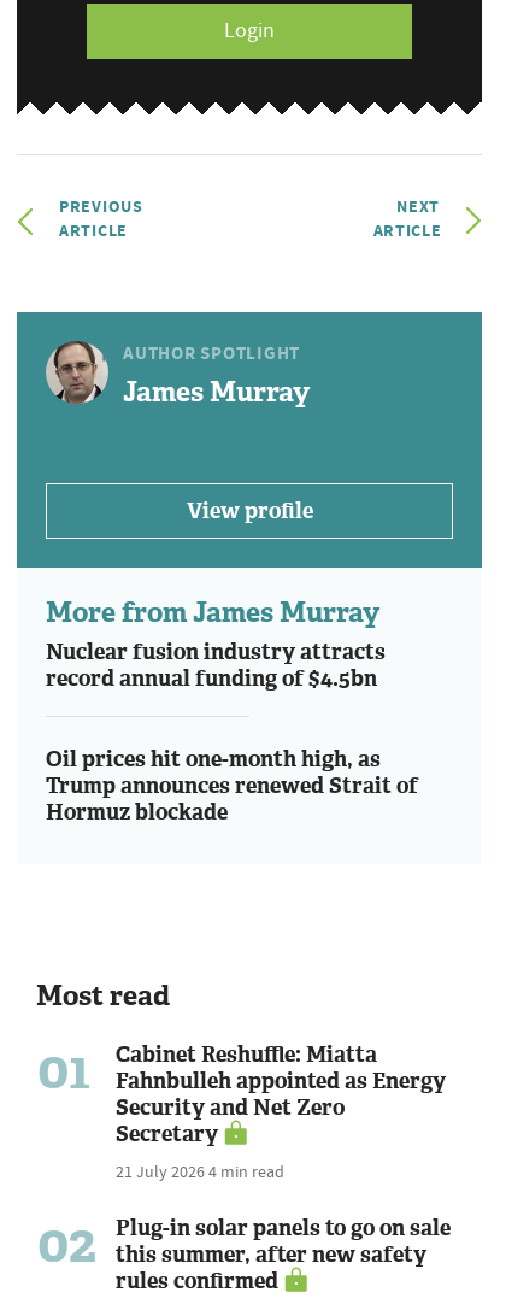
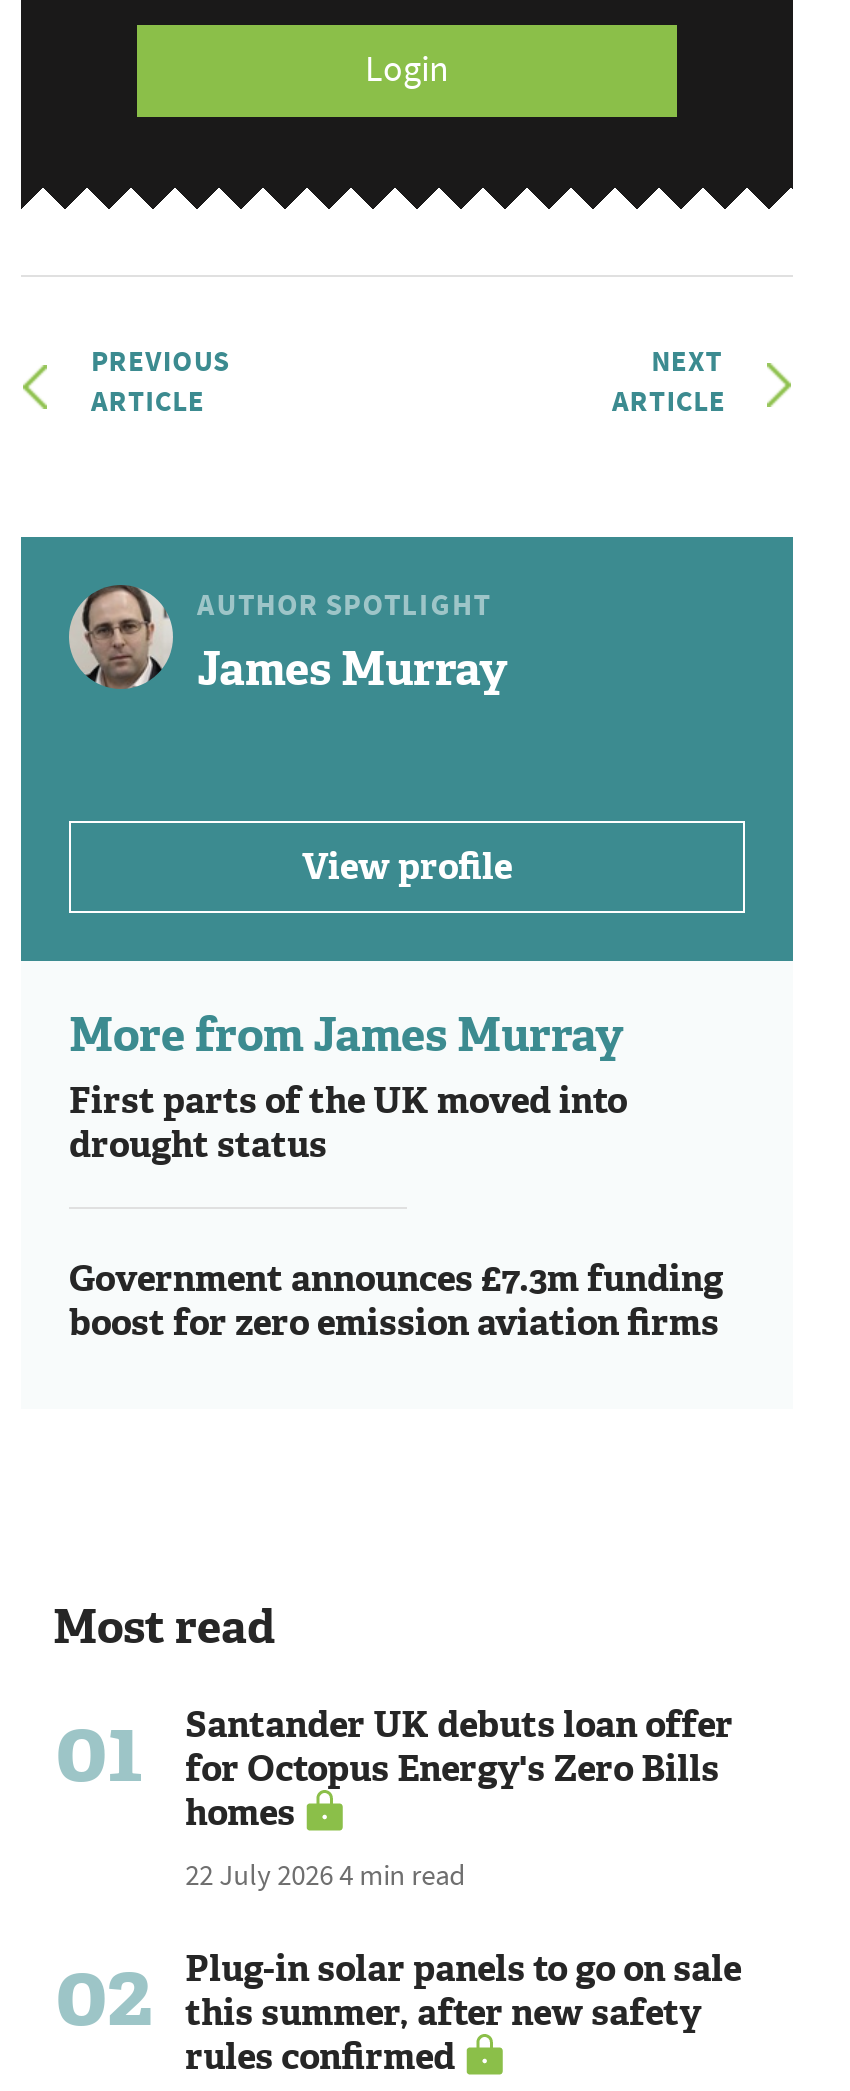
[46,637,386,692] Nuclear fusion industry attracts | record annual funding of $4.5bn -> [69,1076,627,1168] First parts of the UK moved into | drought status
[46,744,418,826] Oil prices hit one-month high, as | Trump announces renewed Strait of | Hormuz blockade -> [69,1254,723,1346] Government announces £7.3m funding | boost for zero emission aviation firms
[116,1039,446,1182] Cabinet Reshuffle: Miatta | Fahnbulleh appointed as Energy | Security and Net Zero | Secretary | 21 July 2026 4 min read -> [185,1700,733,1892] Santander UK debuts loan offer | for Octopus Energy's Zero Bills | homes | 22 July 2026 4 min read

